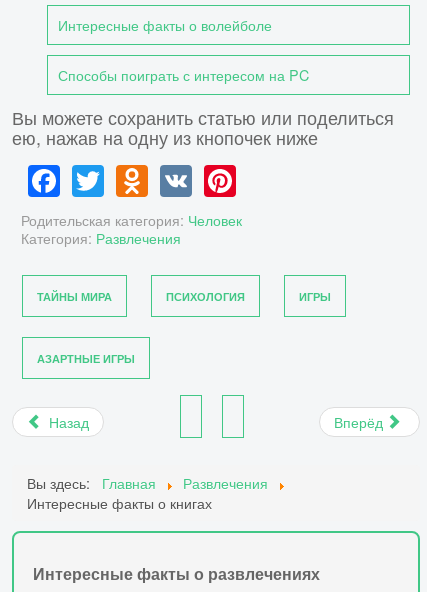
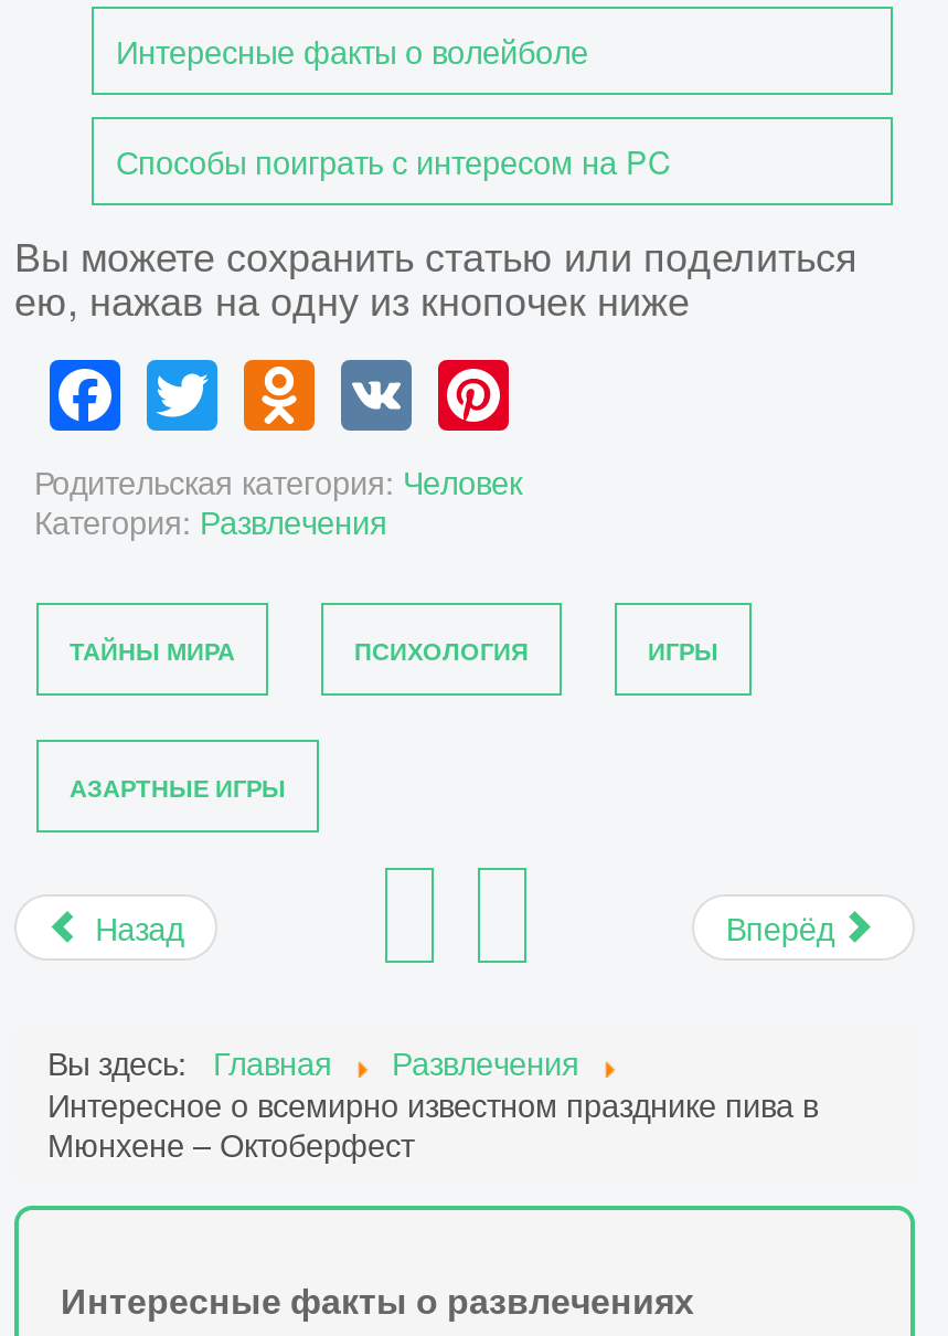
[27,492,212,513] Интересные факты о книгах -> [47,1081,818,1167] Интересное о всемирно известном празднике пива в | Мюнхене – Октоберфест

